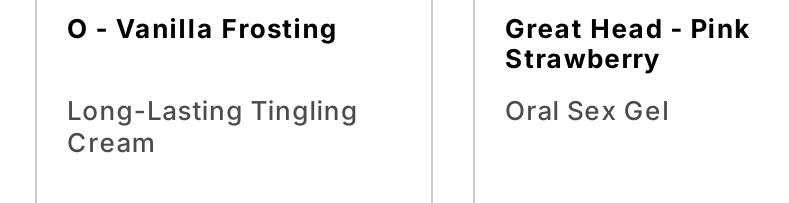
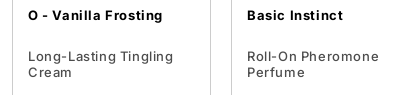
[505,12,751,74] Great Head - Pink | Strawberry -> [247,7,343,23] Basic Instinct
[505,94,669,126] Oral Sex Gel -> [247,48,379,80] Roll-On Pheromone | Perfume

